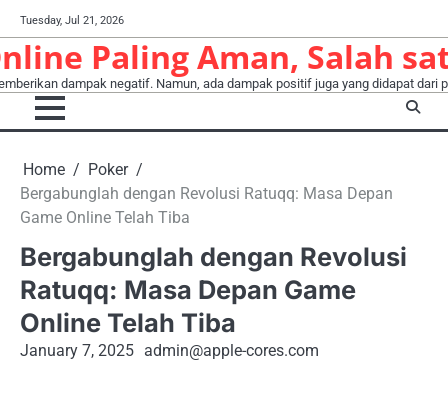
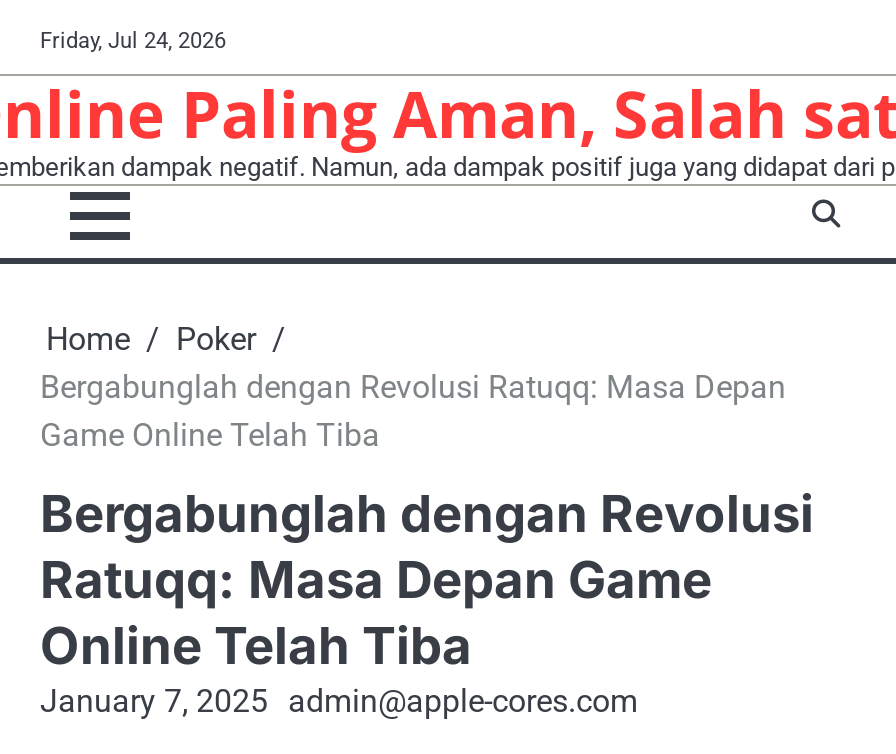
[20,14,124,27] Tuesday, Jul 21, 2026 -> [40,28,226,54] Friday, Jul 24, 2026

